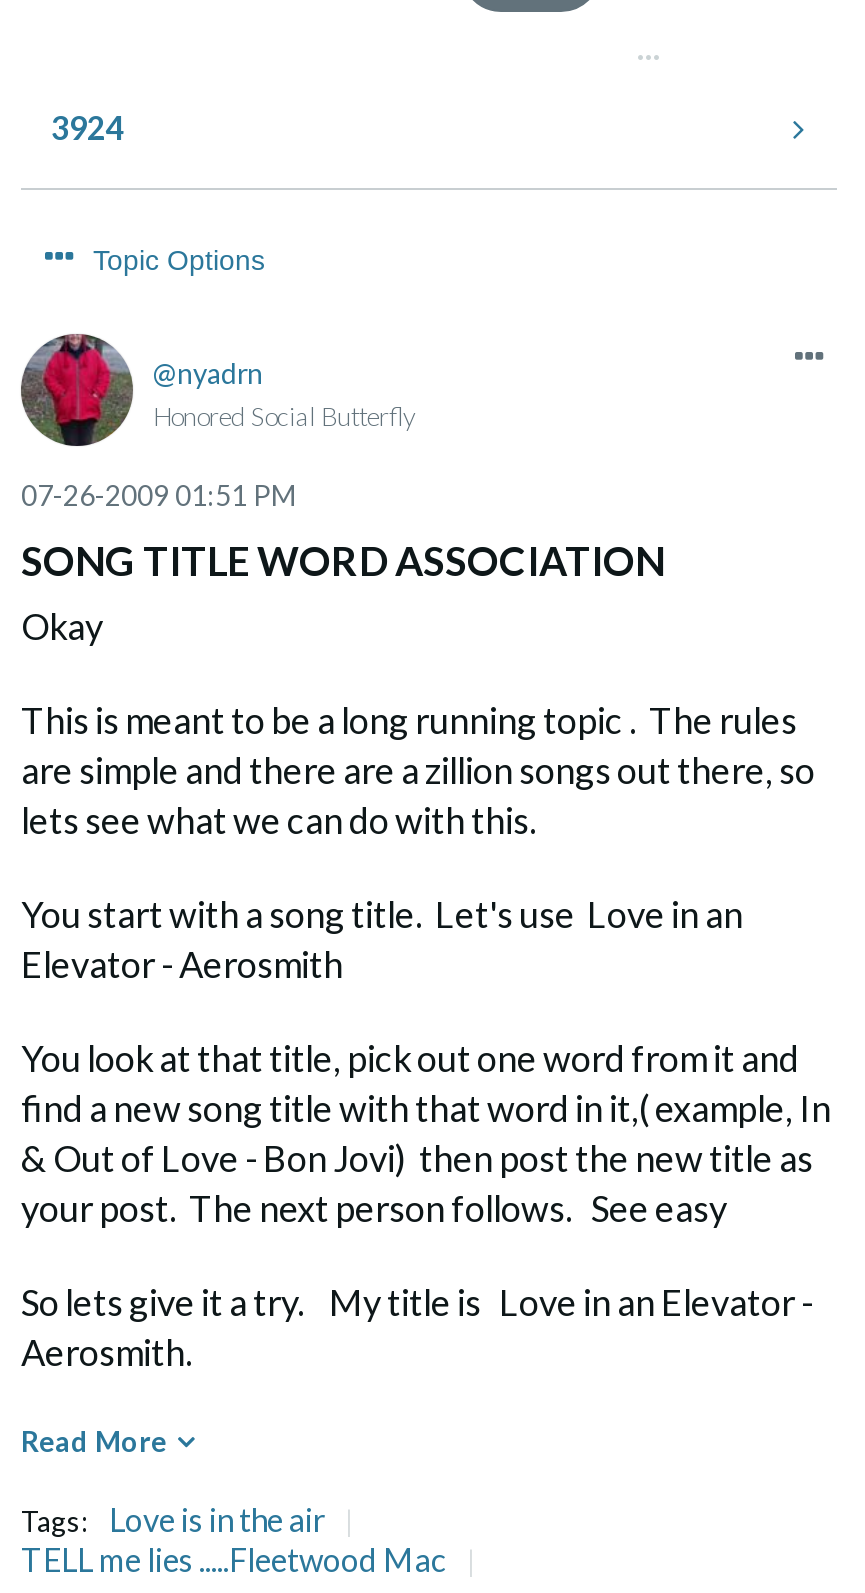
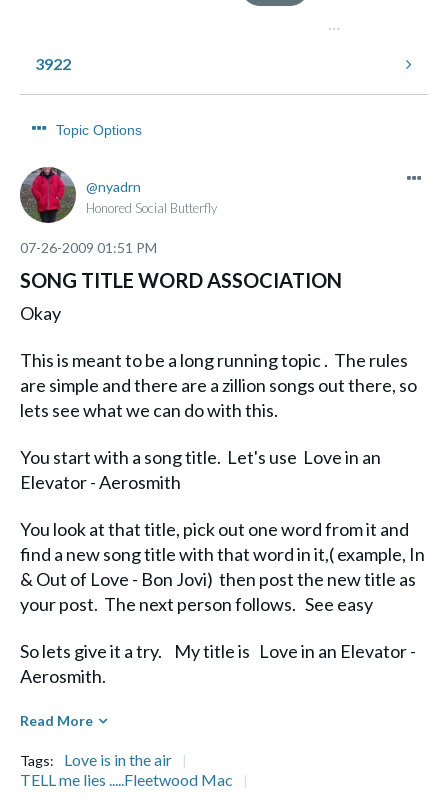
[51,107,123,145] 3924 -> [35,54,71,73] 3922

